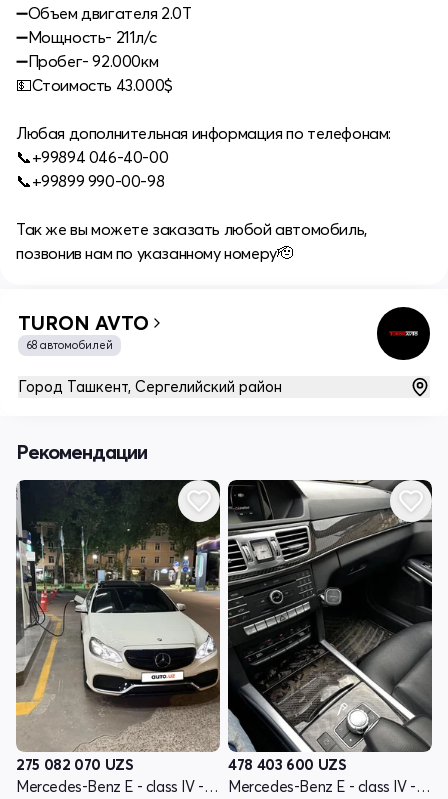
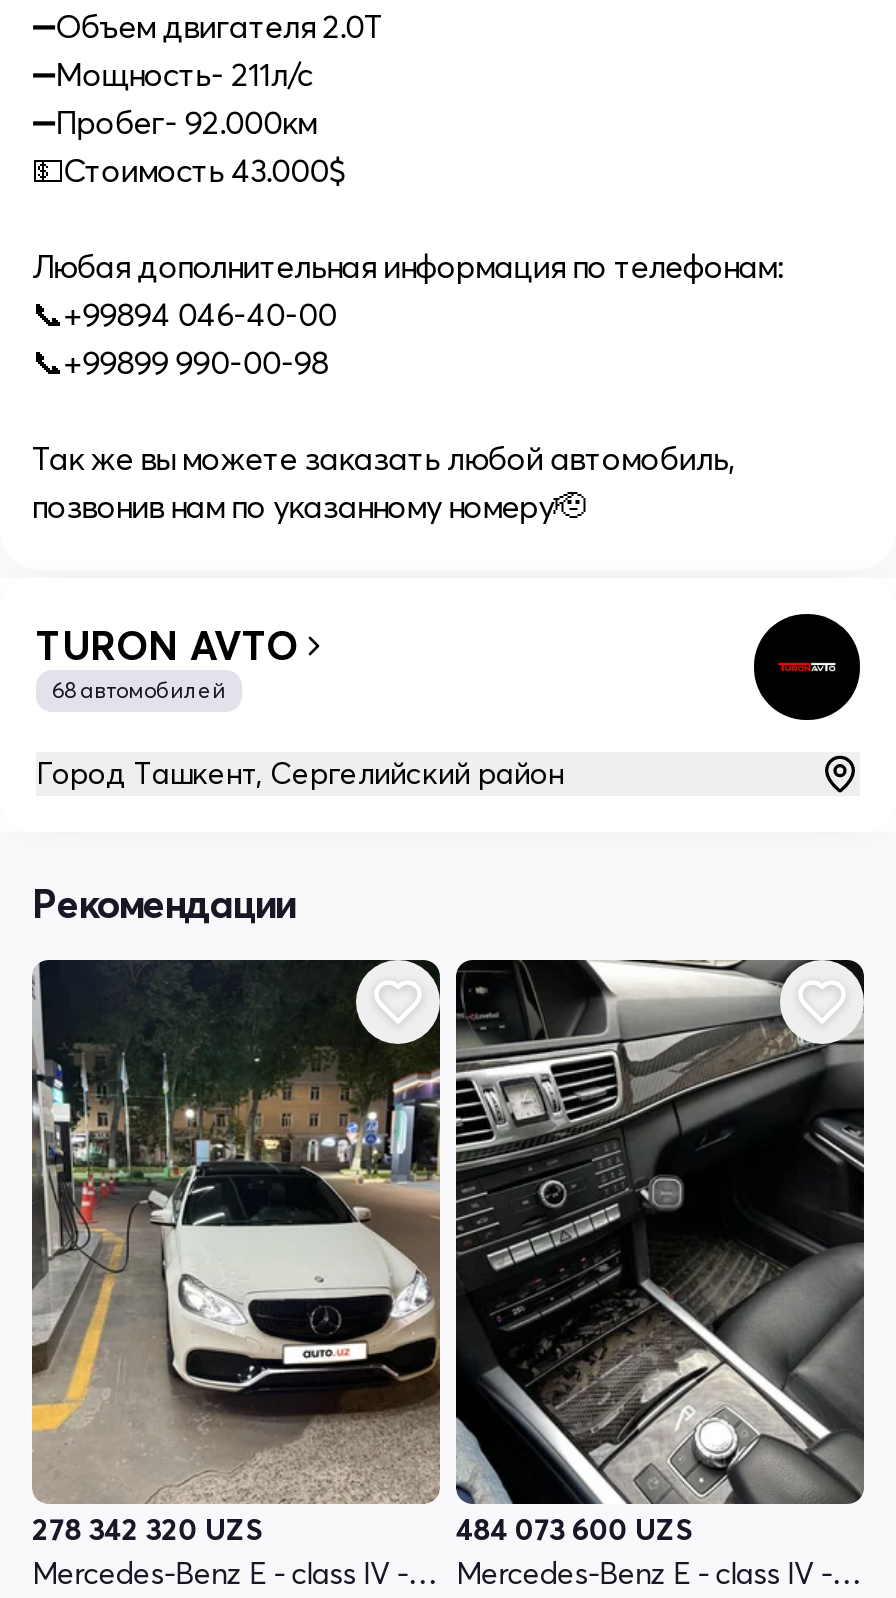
[16,755,133,774] 275 082 070 UZS -> [32,1509,263,1547] 278 342 320 UZS
[228,755,346,774] 478 403 600 UZS -> [456,1509,693,1547] 484 073 600 UZS

